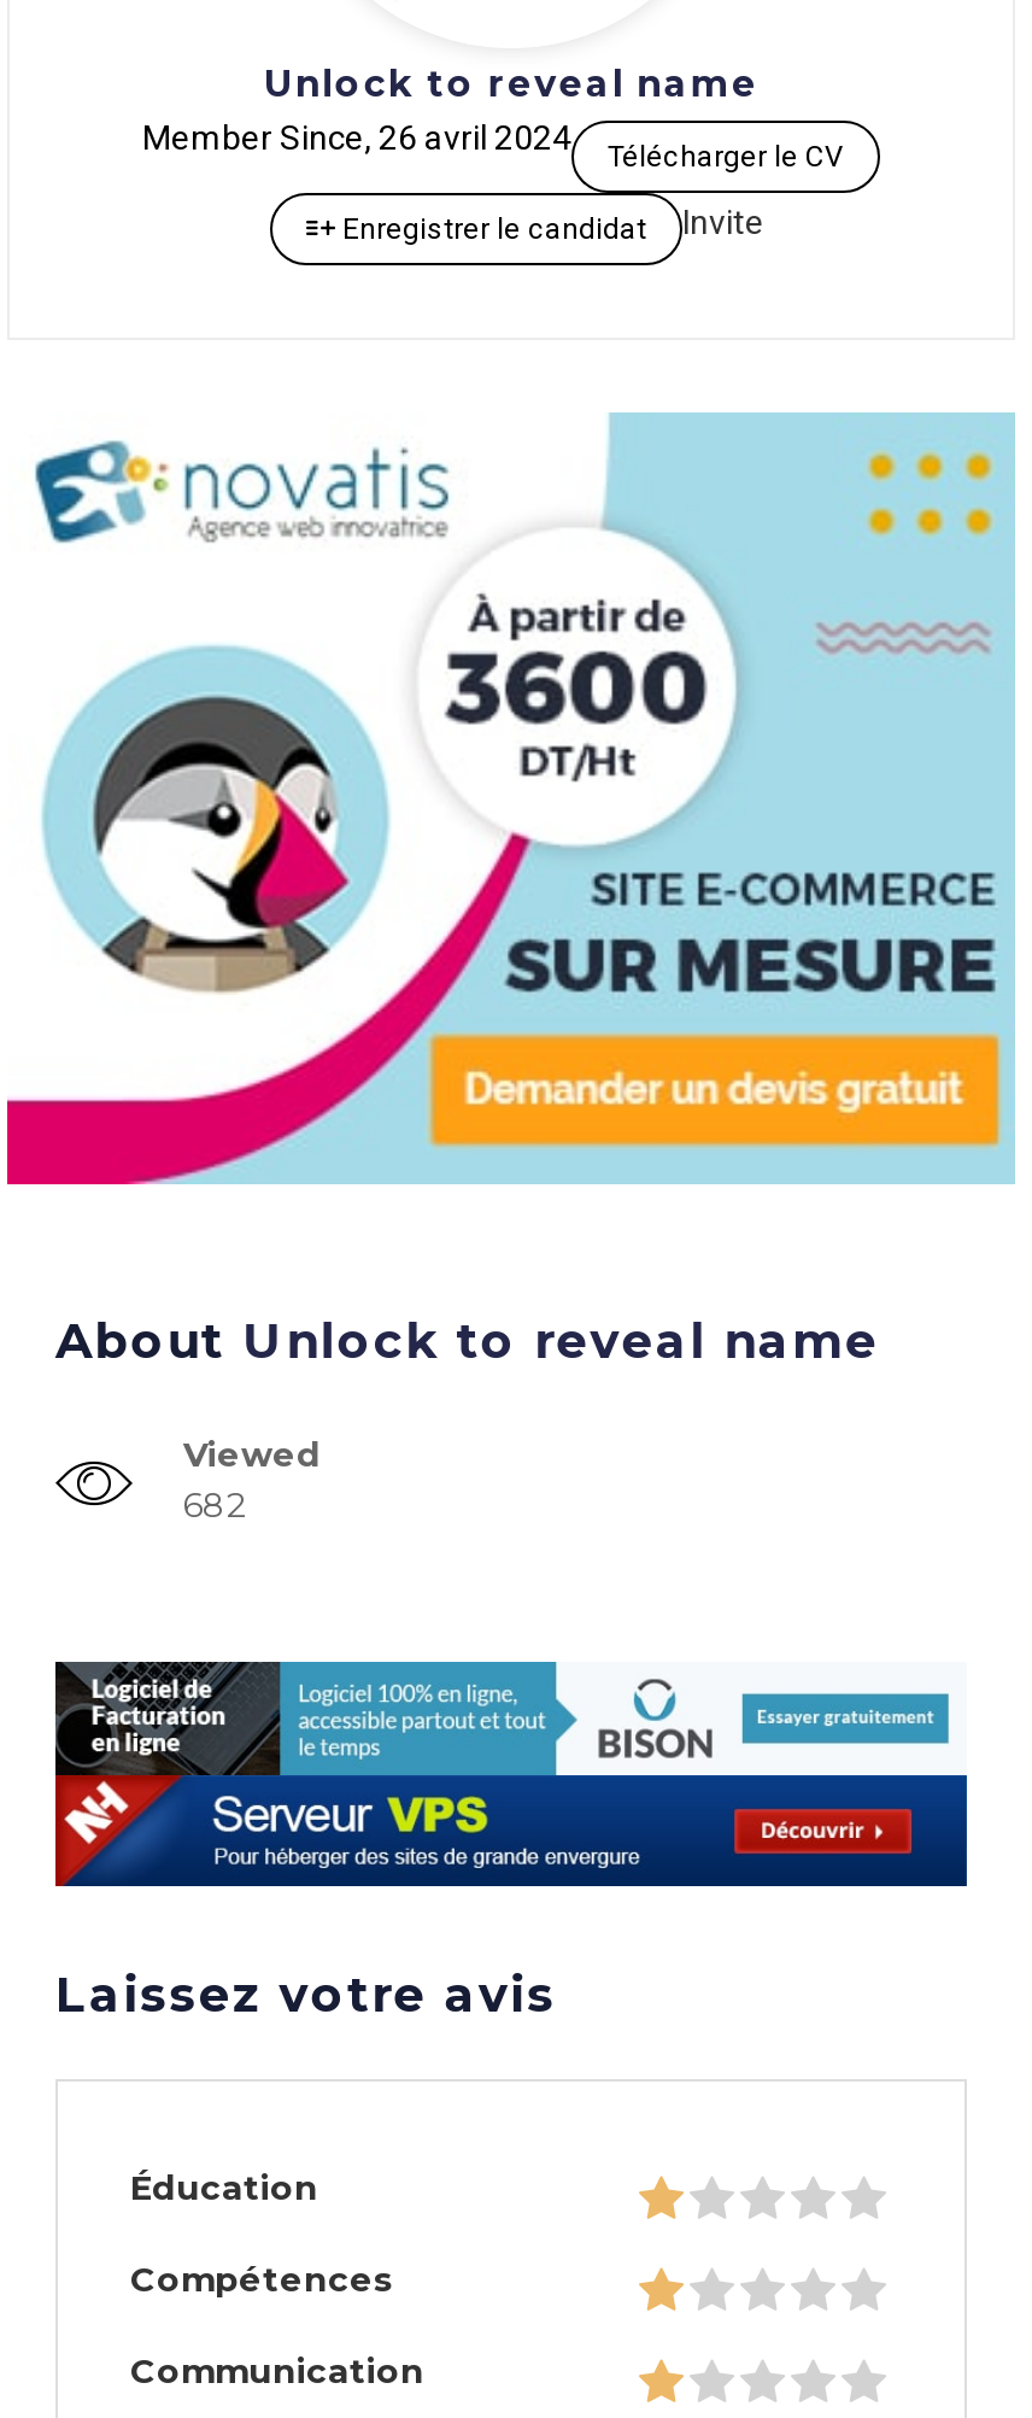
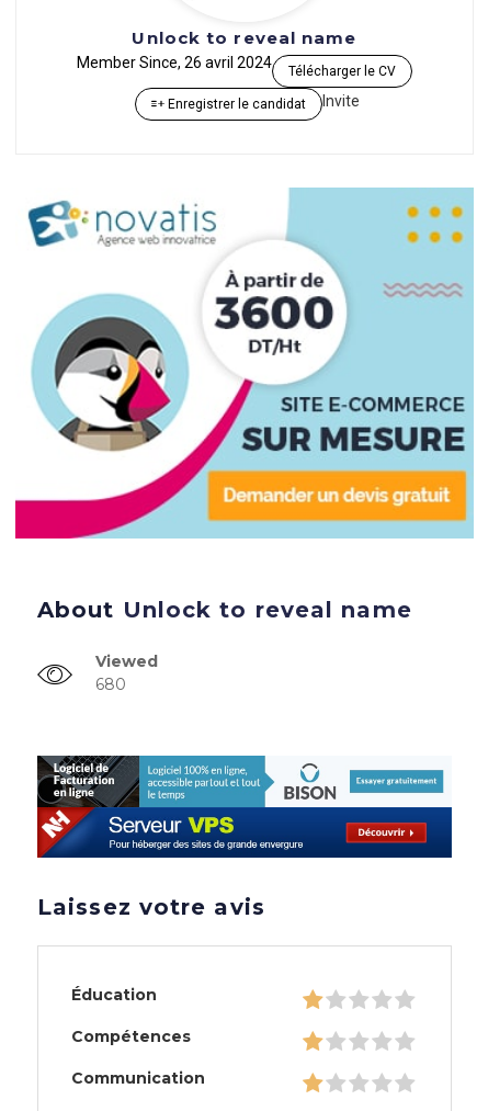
[183,1484,246,1527] 682 -> [95,675,126,694] 680

